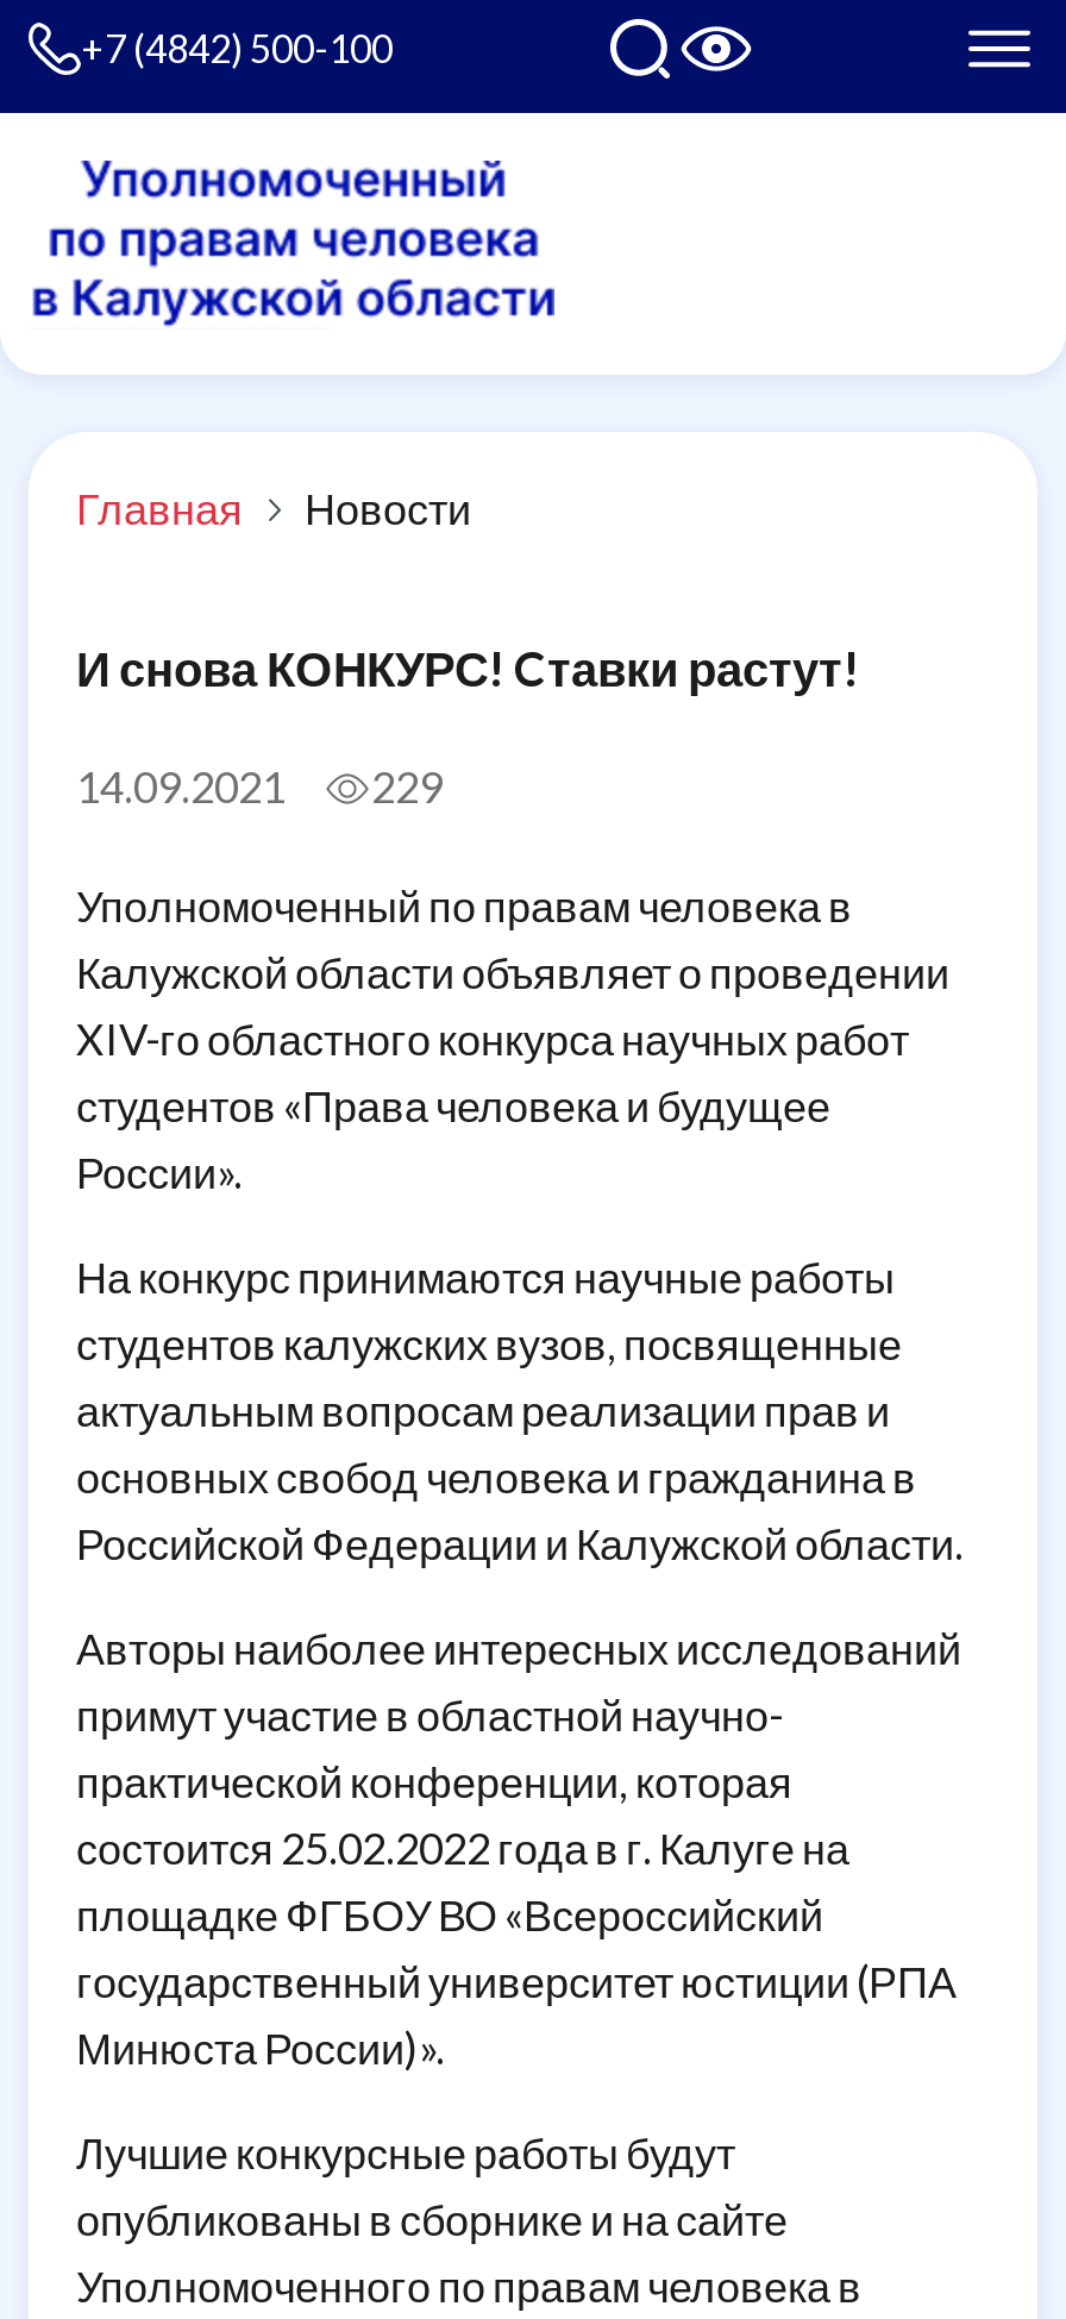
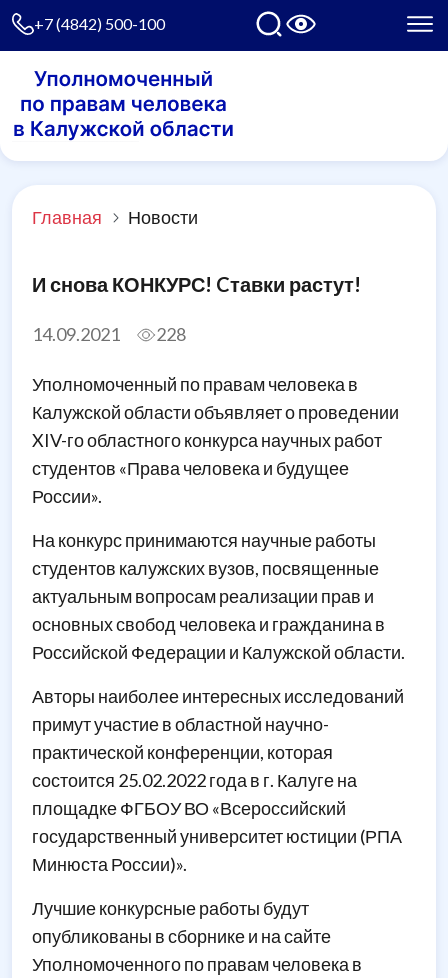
[76,760,443,812] 14.09.2021 229 -> [32,323,186,345] 14.09.2021 228

